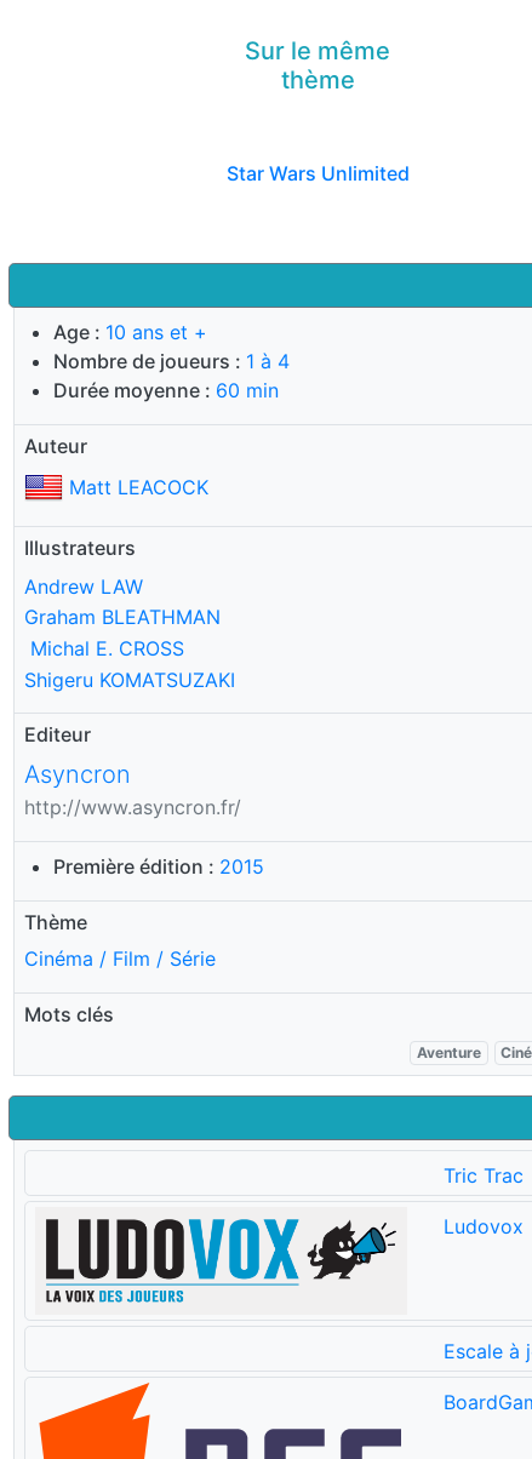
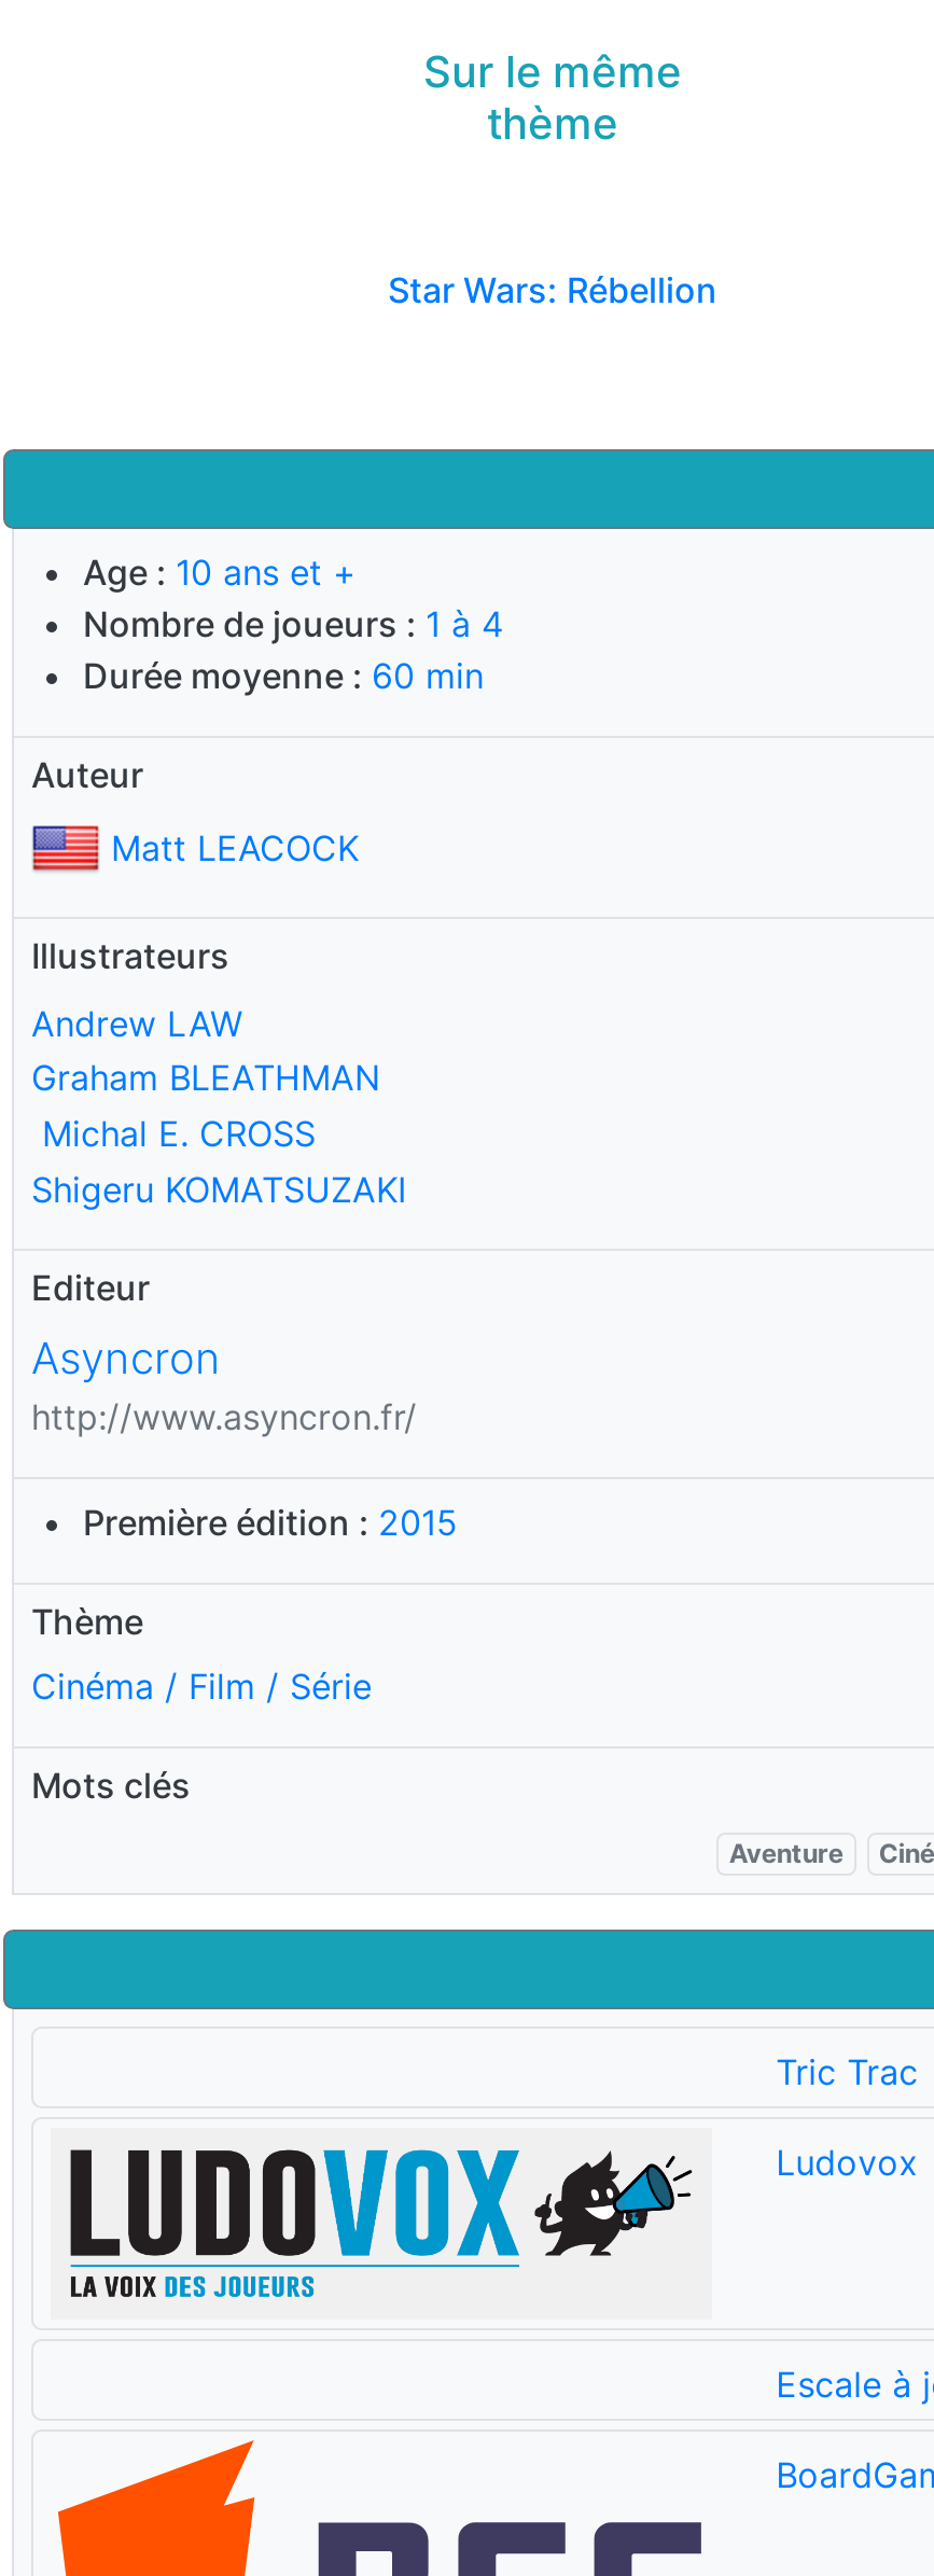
[226,161,409,185] Star Wars Unlimited -> [388,268,717,311] Star Wars: Rébellion

